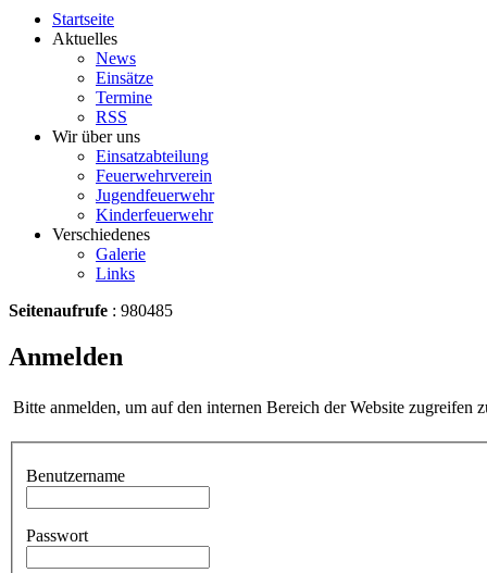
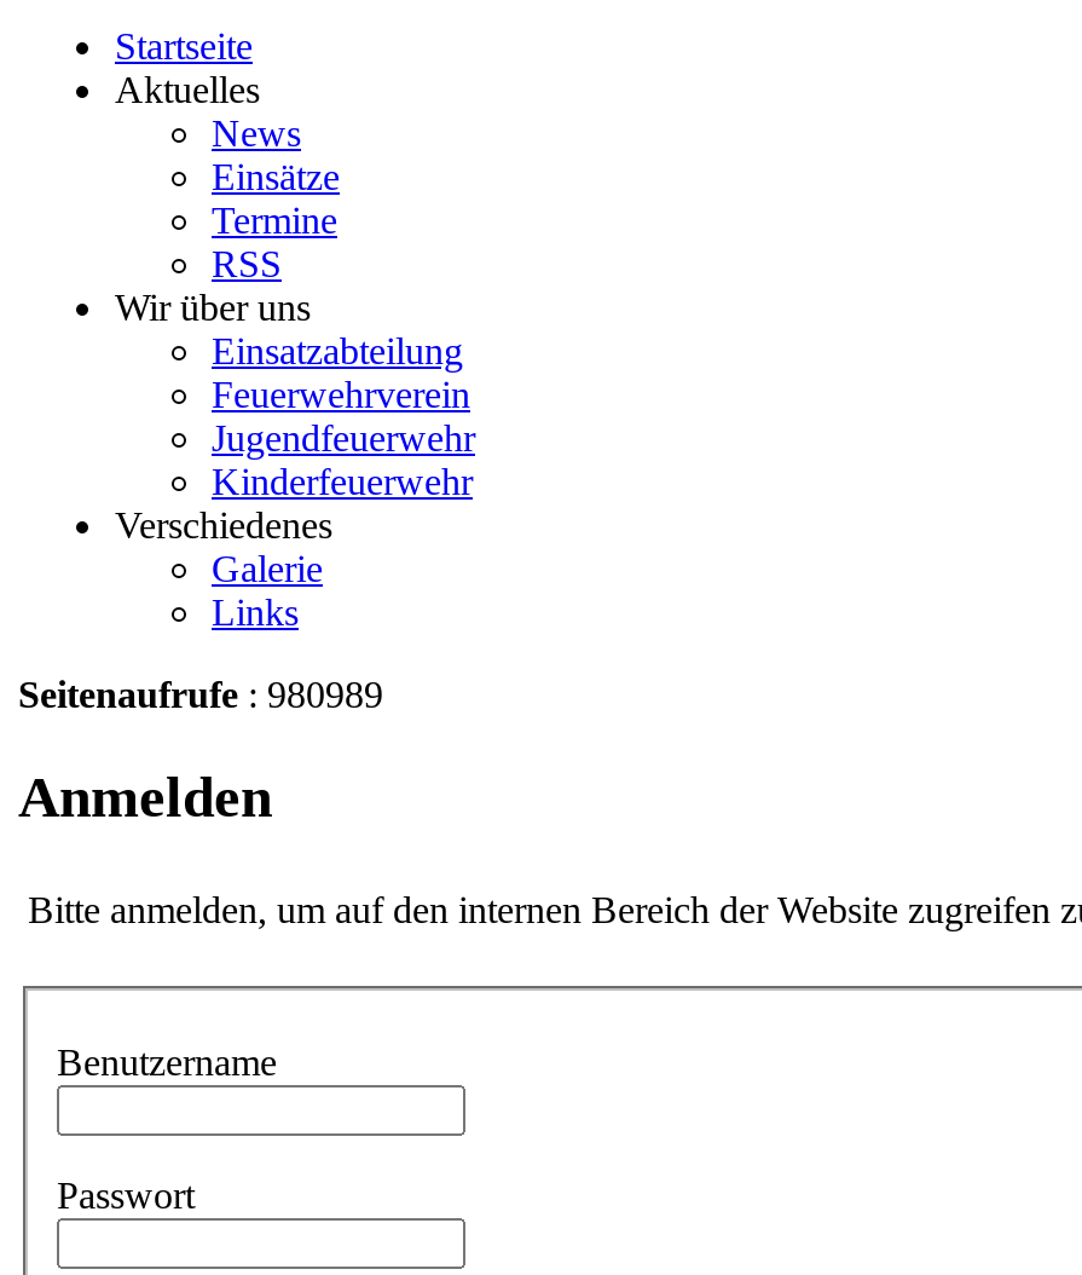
[9,301,173,320] Seitenaufrufe: 980485 -> [18,674,383,715] Seitenaufrufe: 980989

